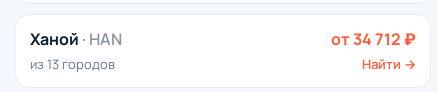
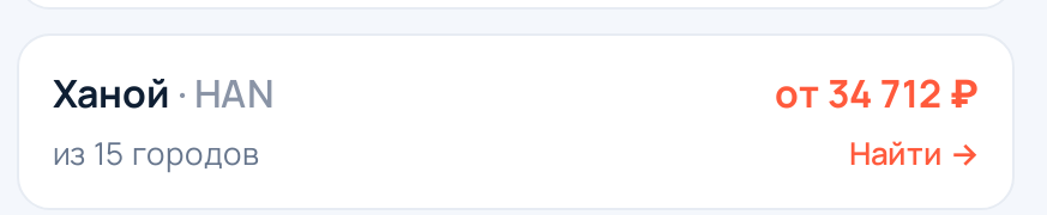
[30,55,115,73] из 13 городов -> [53,131,259,174] из 15 городов

